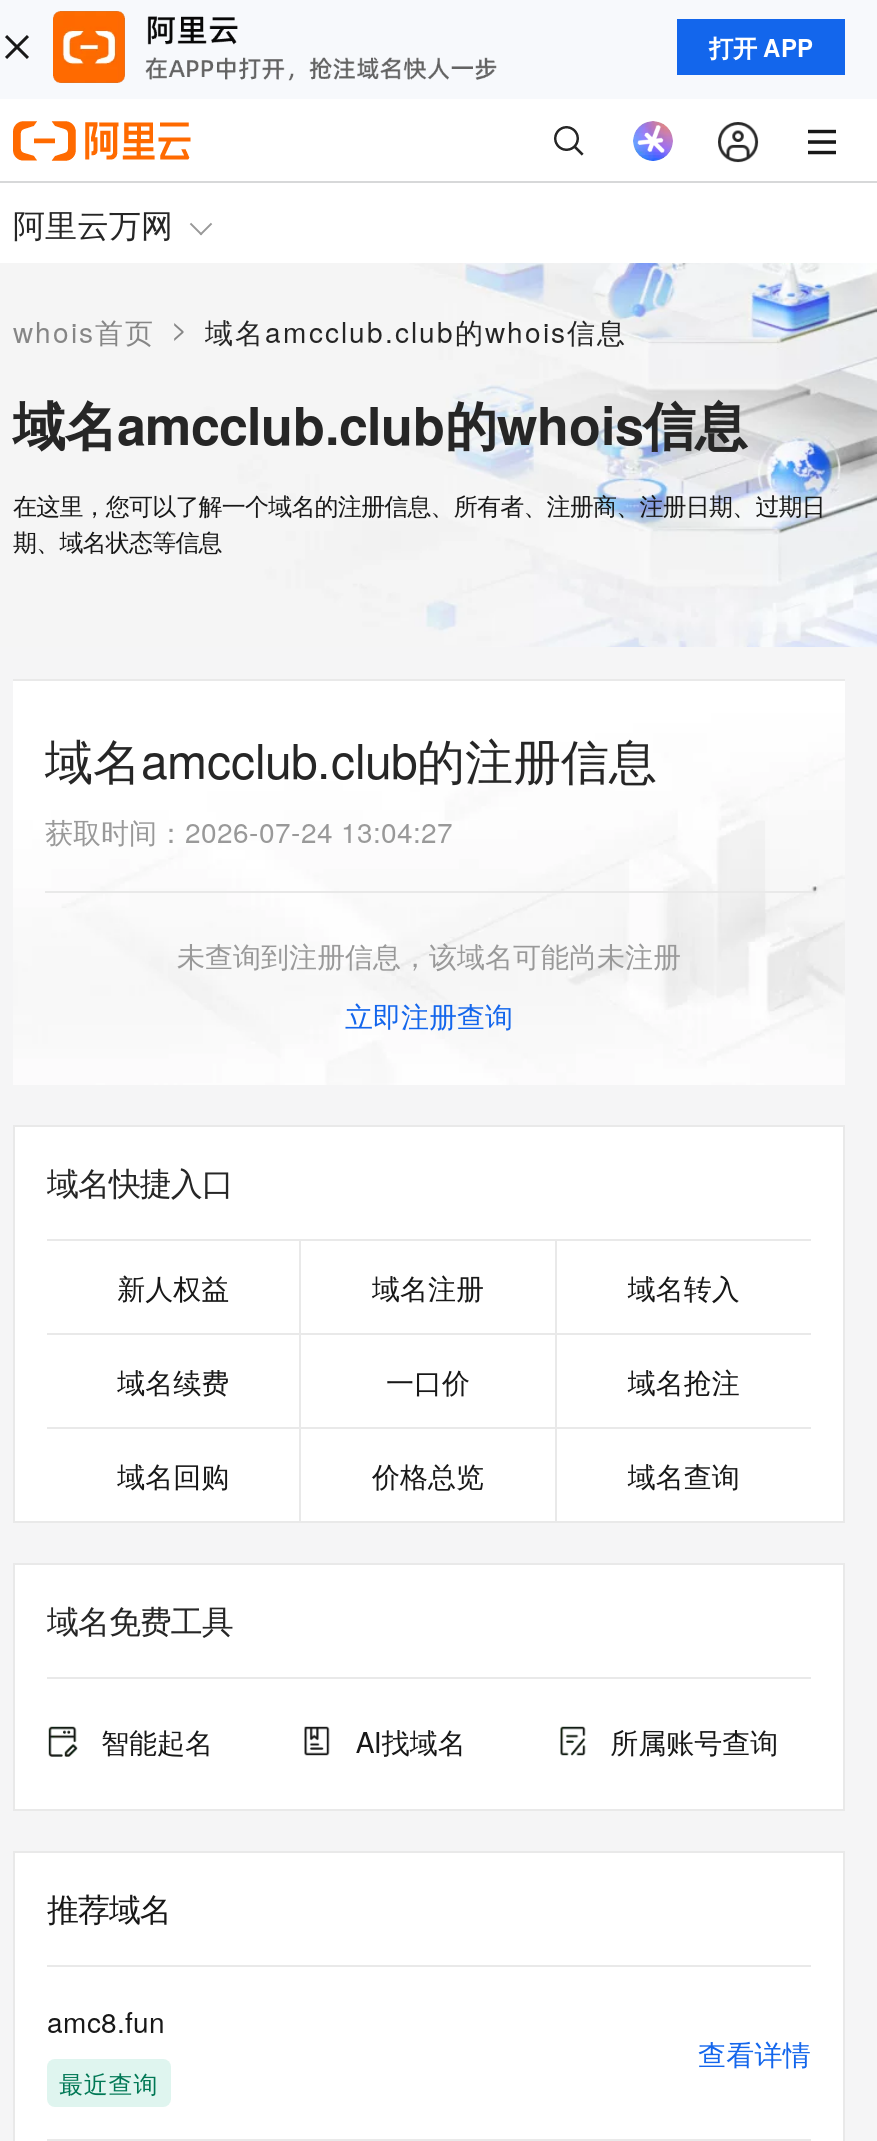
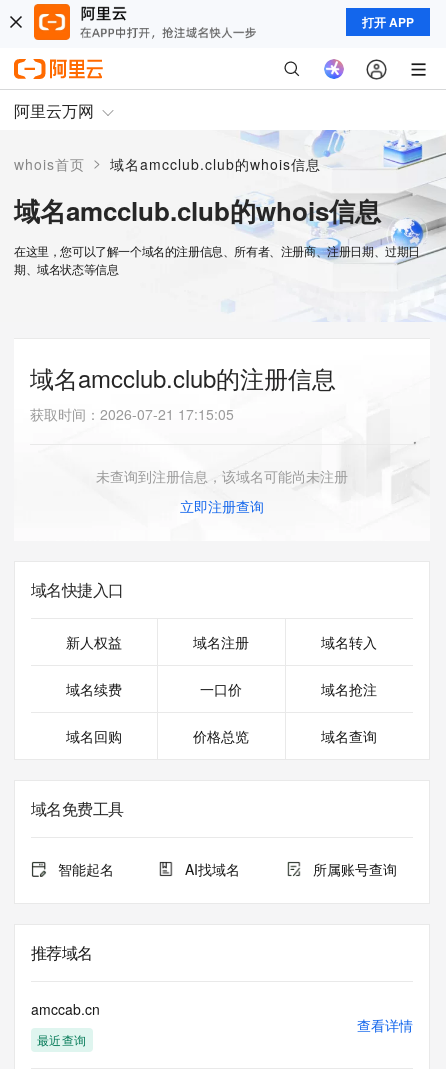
[45,811,453,851] 获取时间：2026-07-24 13:04:27 -> [30,404,234,424] 获取时间：2026-07-21 17:15:05
[47,2001,165,2041] amc8.fun -> [31,999,100,1019] amccab.cn

